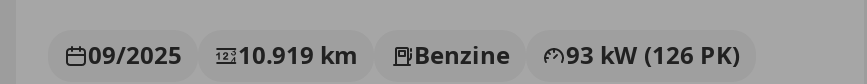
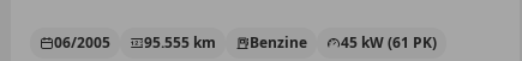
[88,38,358,72] 09/2025 | 10.919 km -> [54,32,216,52] 06/2005 | 95.555 km
[566,38,740,72] 93 kW (126 PK) -> [341,32,437,52] 45 kW (61 PK)

